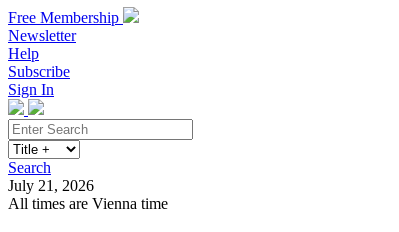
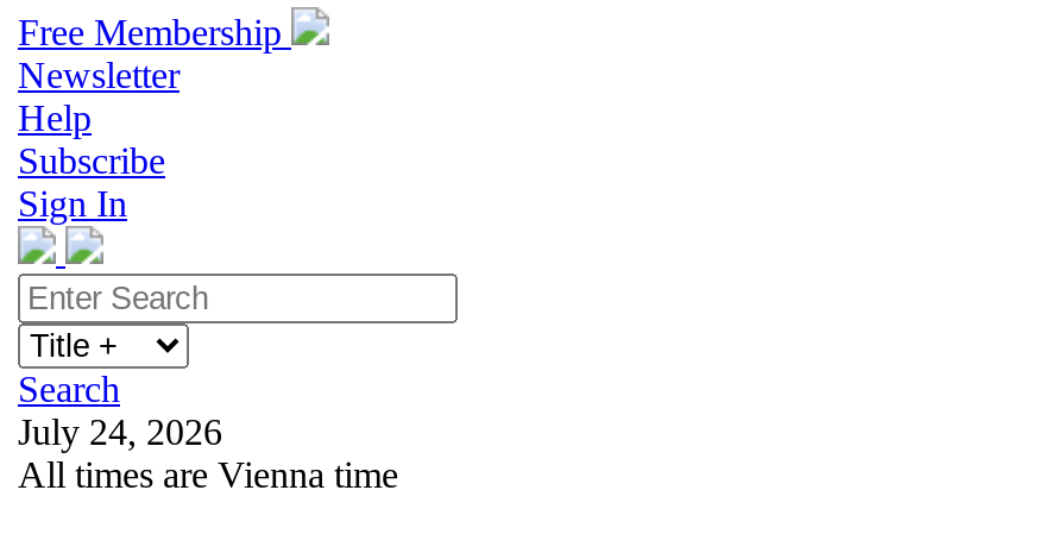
[8,177,94,194] July 21, 2026 -> [18,411,222,452] July 24, 2026

